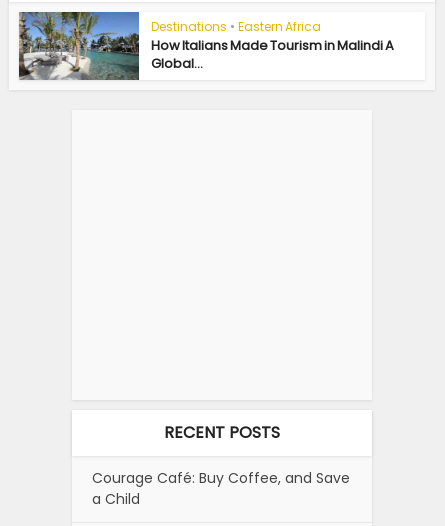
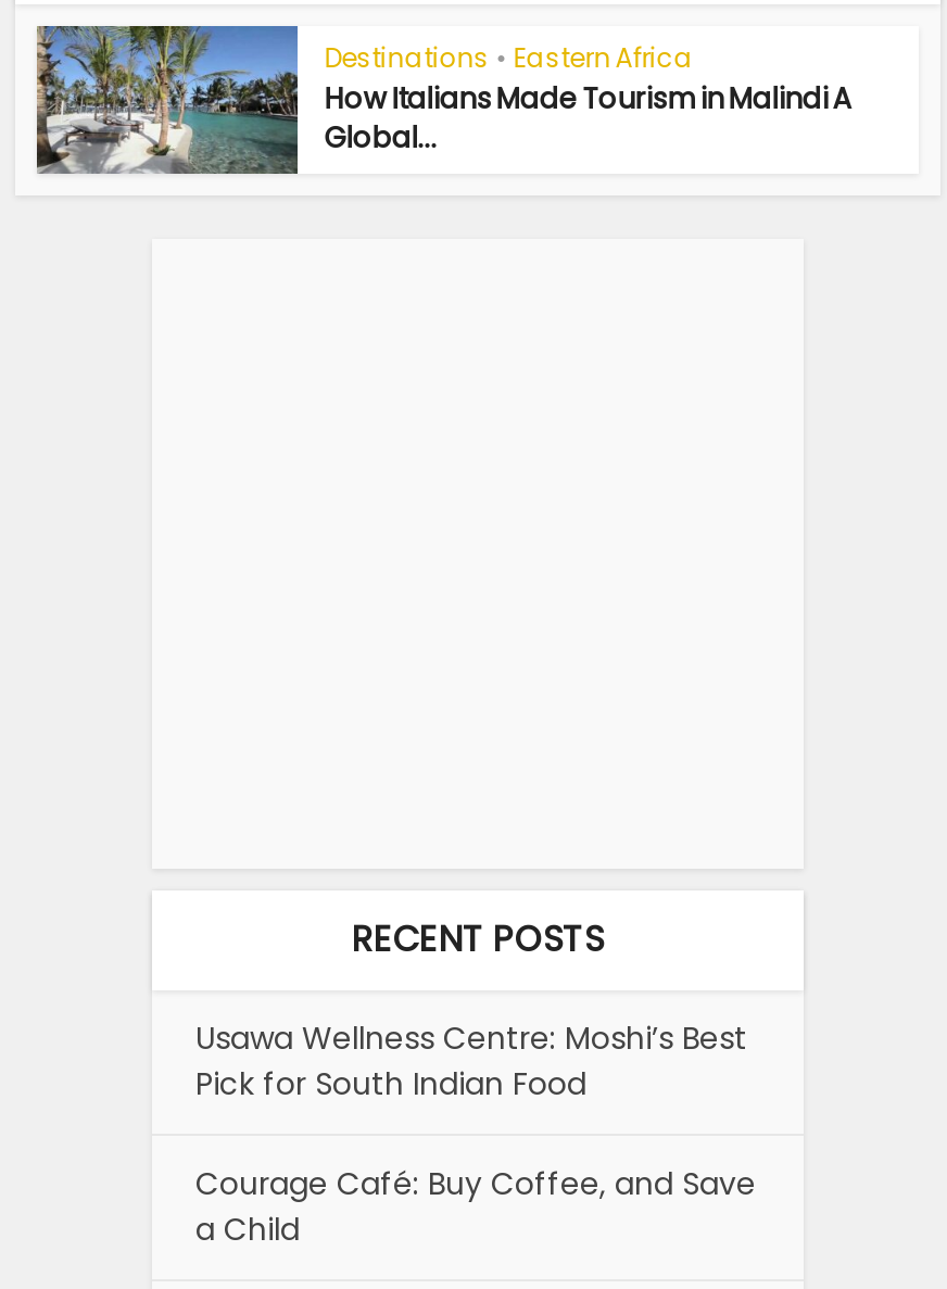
none -> [195,1016,747,1105] Usawa Wellness Centre: Moshi’s Best | Pick for South Indian Food

